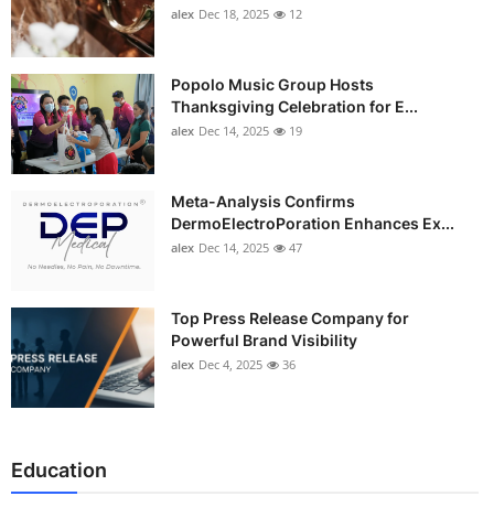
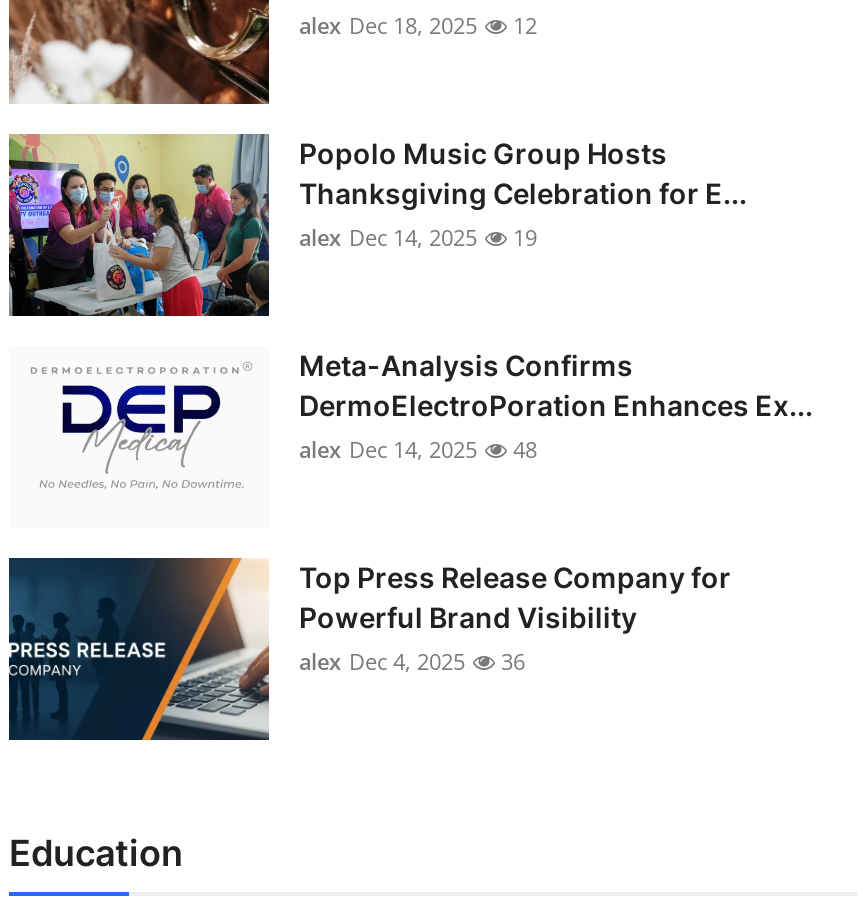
[171,239,302,255] alex Dec 14, 2025 47 -> [299,433,537,463] alex Dec 14, 2025 48

